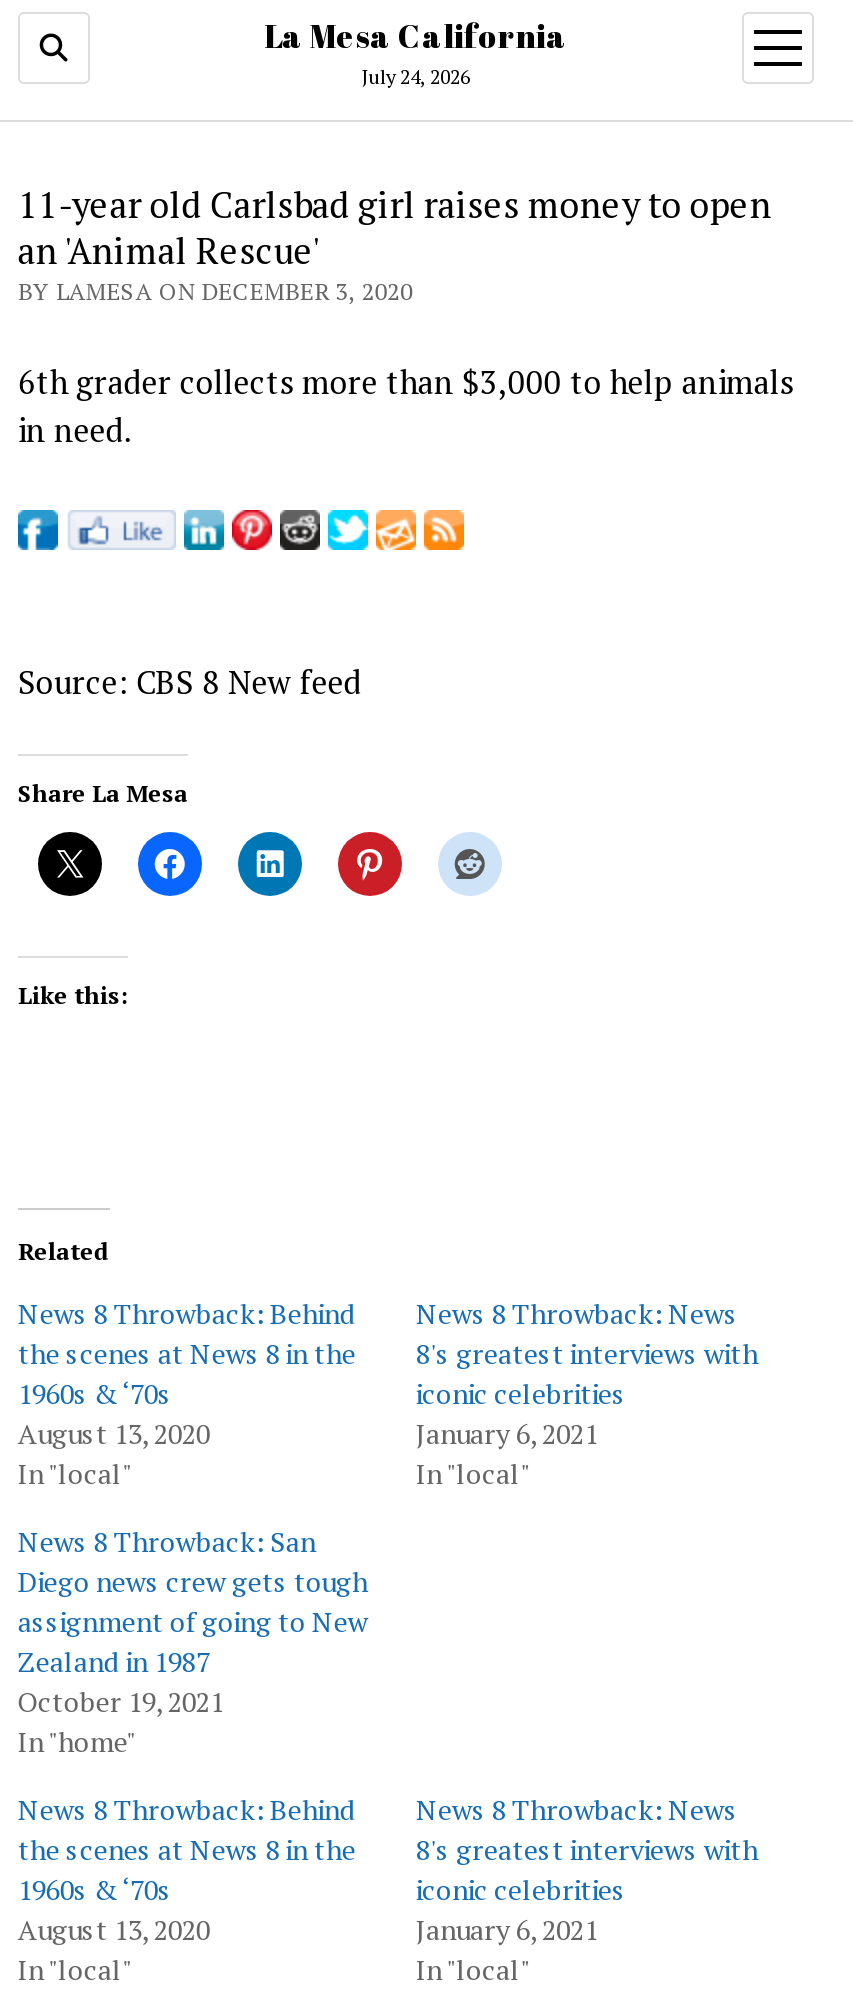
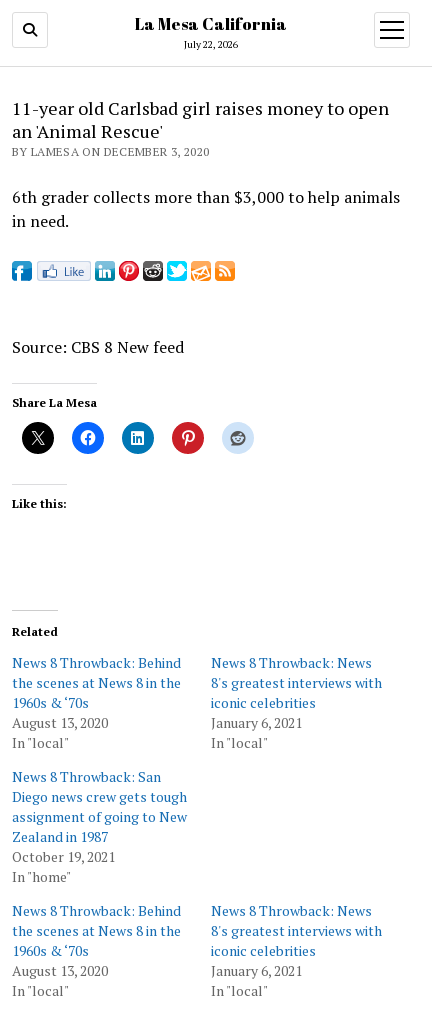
[362,64,470,90] July 24, 2026 -> [184,38,238,51] July 22, 2026

